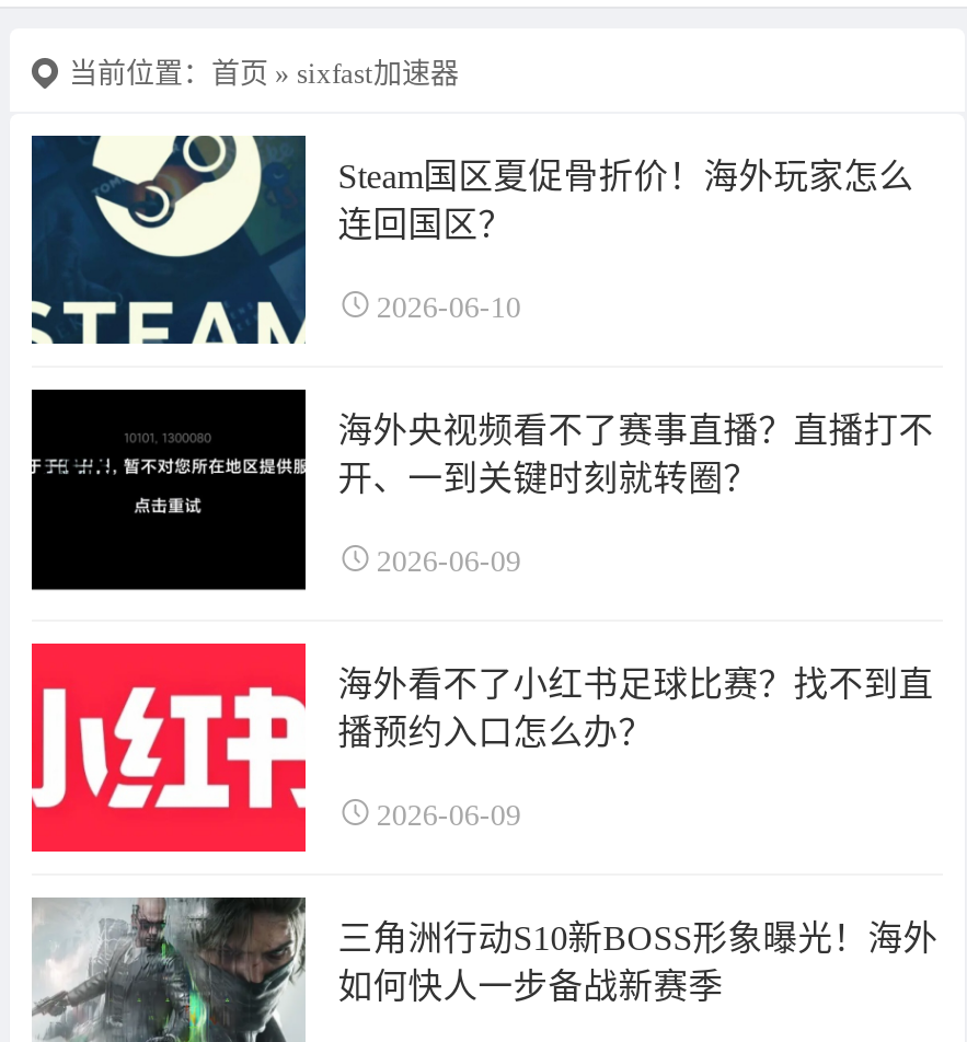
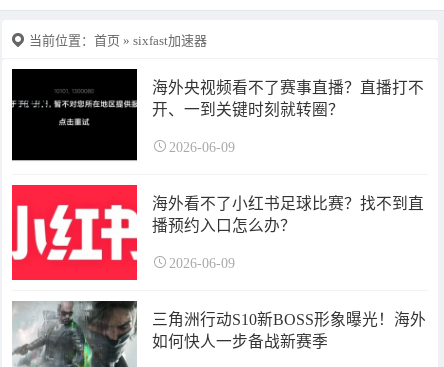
[32,134,914,346] [image] | Steam国区夏促骨折价！海外玩家怎么 | 连回国区？ | 2026-06-10 -> none

